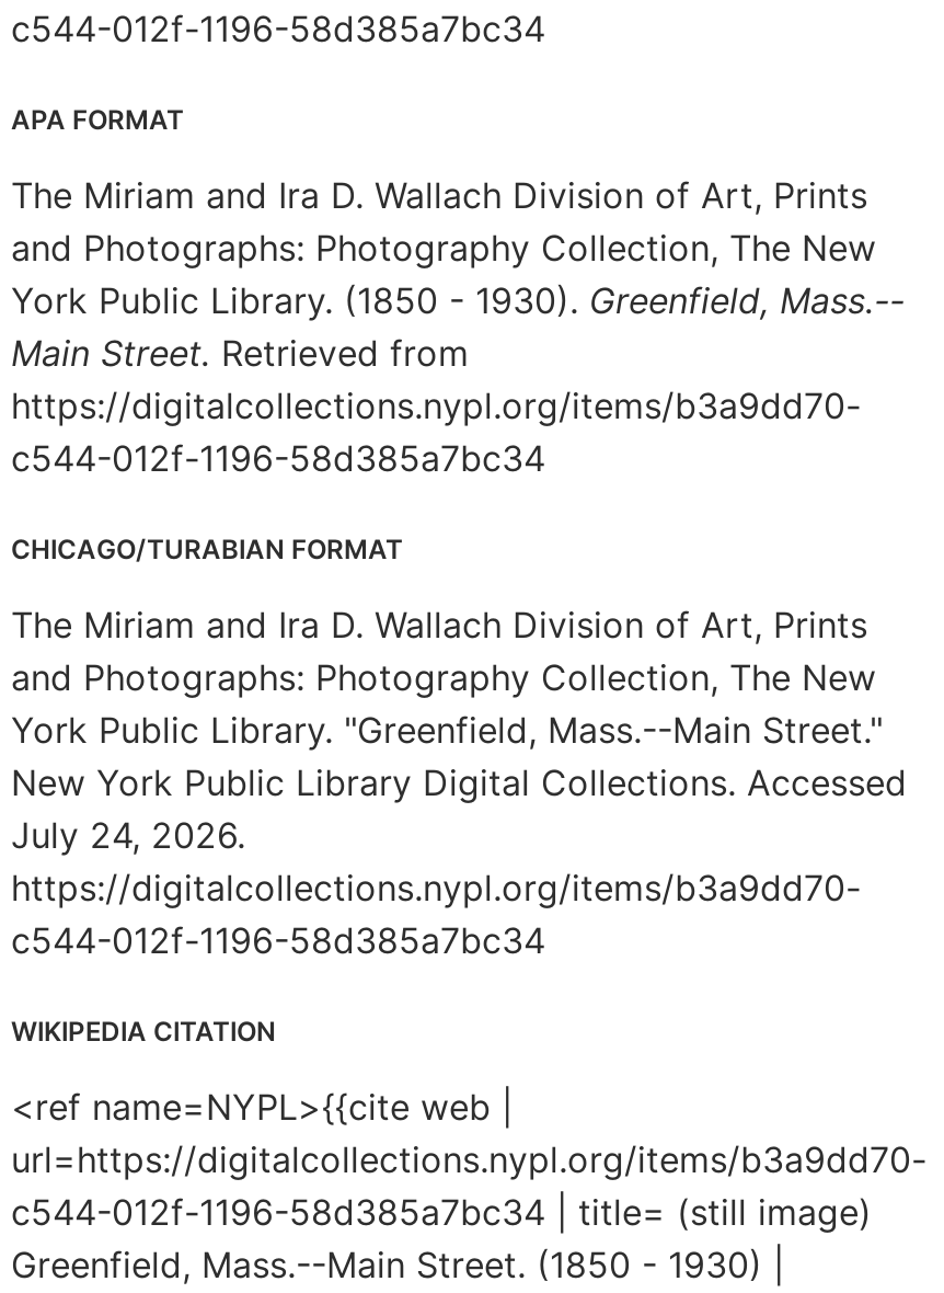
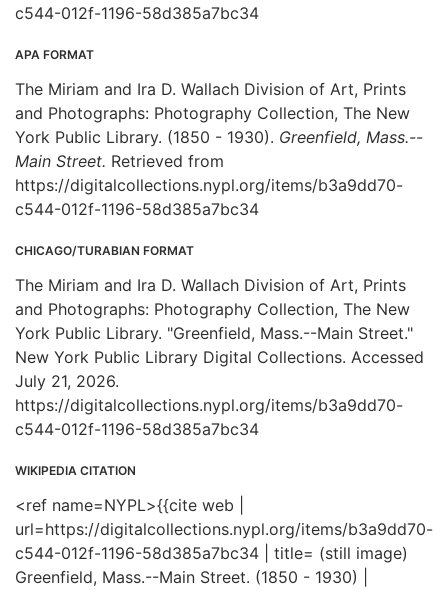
[11,813,245,857] July 24, 2026. -> [15,371,119,391] July 21, 2026.

